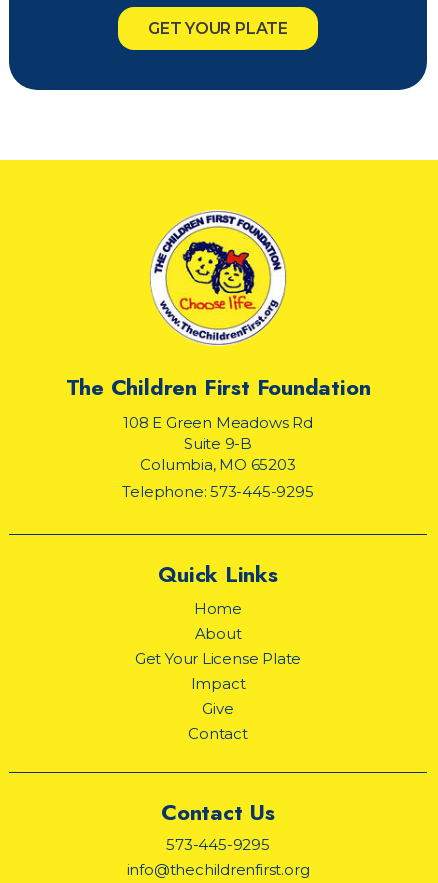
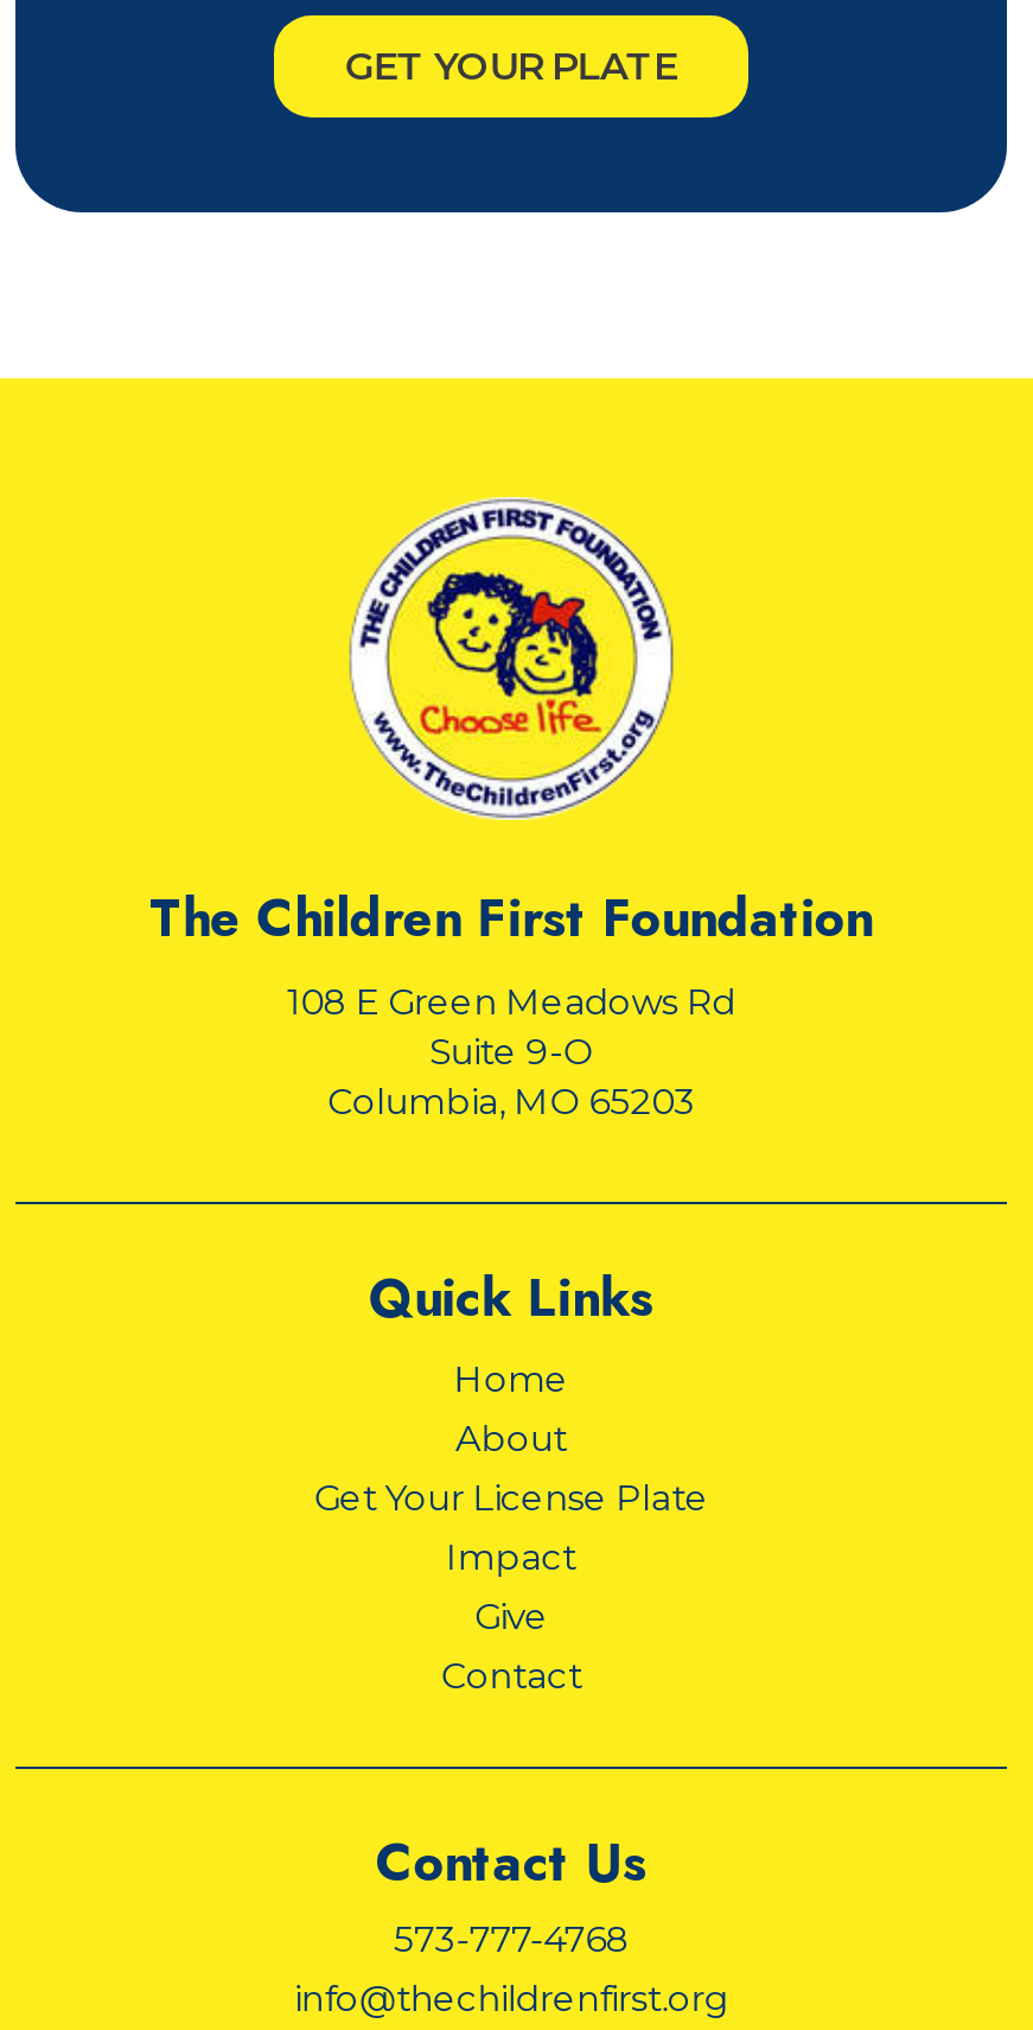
[184,434,252,453] Suite 9-B -> [429,1030,593,1075] Suite 9-O
[122,482,314,501] Telephone: 573-445-9295 -> none
[166,835,270,854] 573-445-9295 -> [393,1917,629,1962] 573-777-4768

